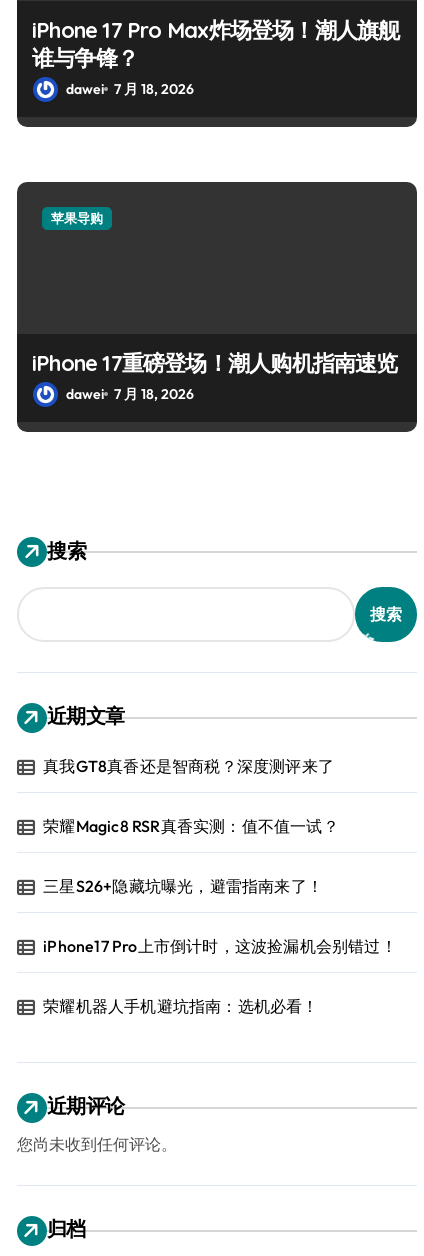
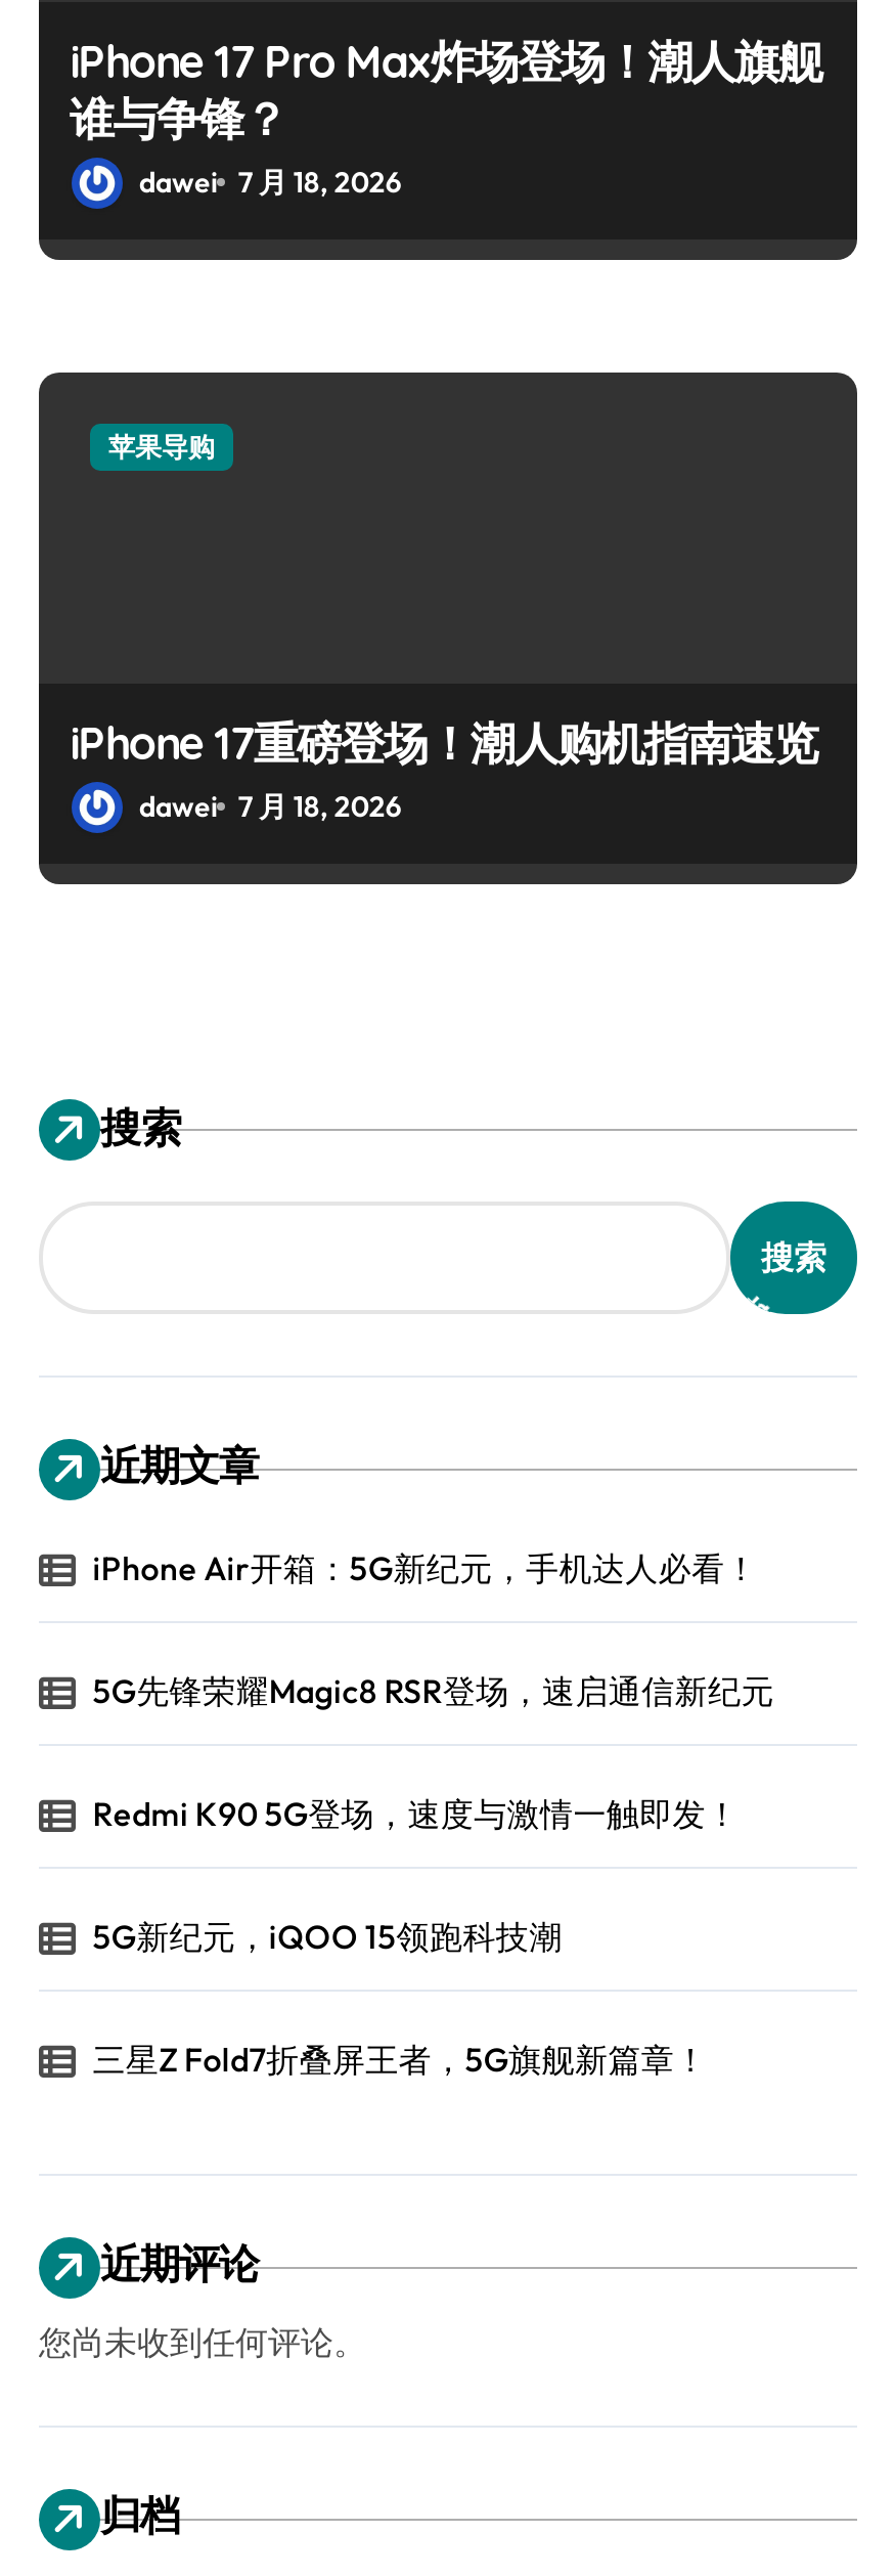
[43,756,334,776] 真我GT8真香还是智商税？深度测评来了 -> [92,1547,758,1588] iPhone Air开箱：5G新纪元，手机达人必看！
[43,816,339,836] 荣耀Magic8 RSR真香实测：值不值一试？ -> [92,1670,774,1711] 5G先锋荣耀Magic8 RSR登场，速启通信新纪元
[43,876,323,896] 三星S26+隐藏坑曝光，避雷指南来了！ -> [92,1793,739,1834] Redmi K90 5G登场，速度与激情一触即发！
[43,936,397,956] iPhone17 Pro上市倒计时，这波捡漏机会别错过！ -> [92,1916,562,1957] 5G新纪元，iQOO 15领跑科技潮
[43,996,319,1016] 荣耀机器人手机避坑指南：选机必看！ -> [92,2039,707,2080] 三星Z Fold7折叠屏王者，5G旗舰新篇章！

